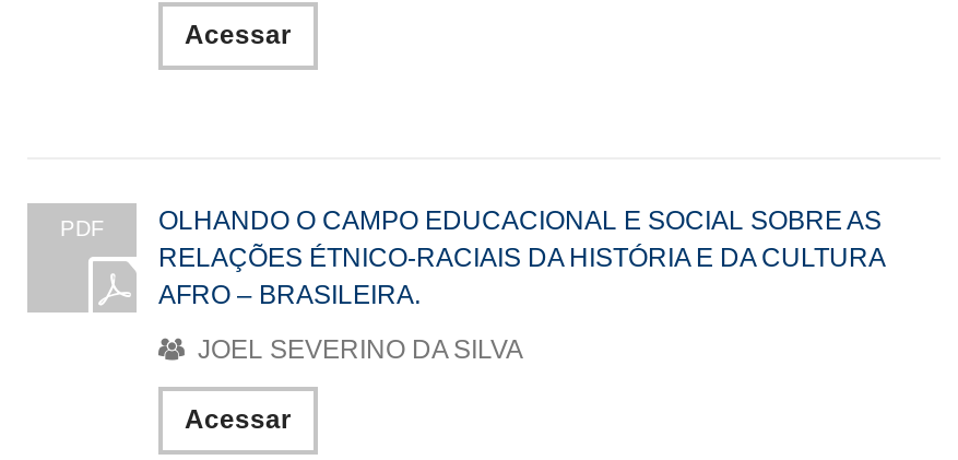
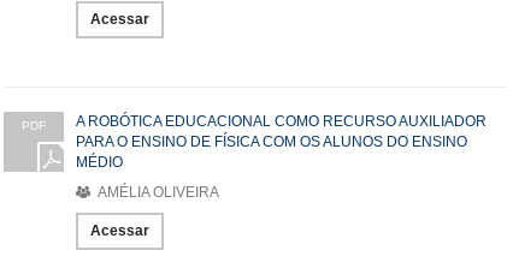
[158,205,884,310] OLHANDO O CAMPO EDUCACIONAL E SOCIAL SOBRE AS | RELAÇÕES ÉTNICO-RACIAIS DA HISTÓRIA E DA CULTURA | AFRO – BRASILEIRA. -> [76,113,487,171] A ROBÓTICA EDUCACIONAL COMO RECURSO AUXILIADOR | PARA O ENSINO DE FÍSICA COM OS ALUNOS DO ENSINO | MÉDIO
[191,334,523,365] JOEL SEVERINO DA SILVA -> [94,184,219,201] AMÉLIA OLIVEIRA

